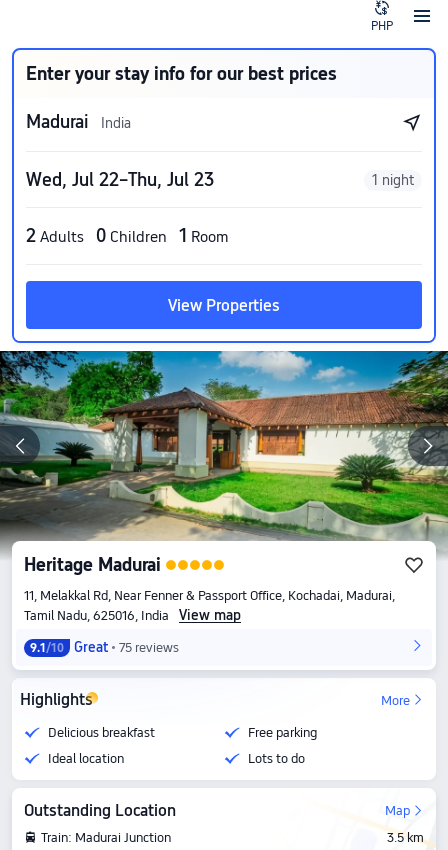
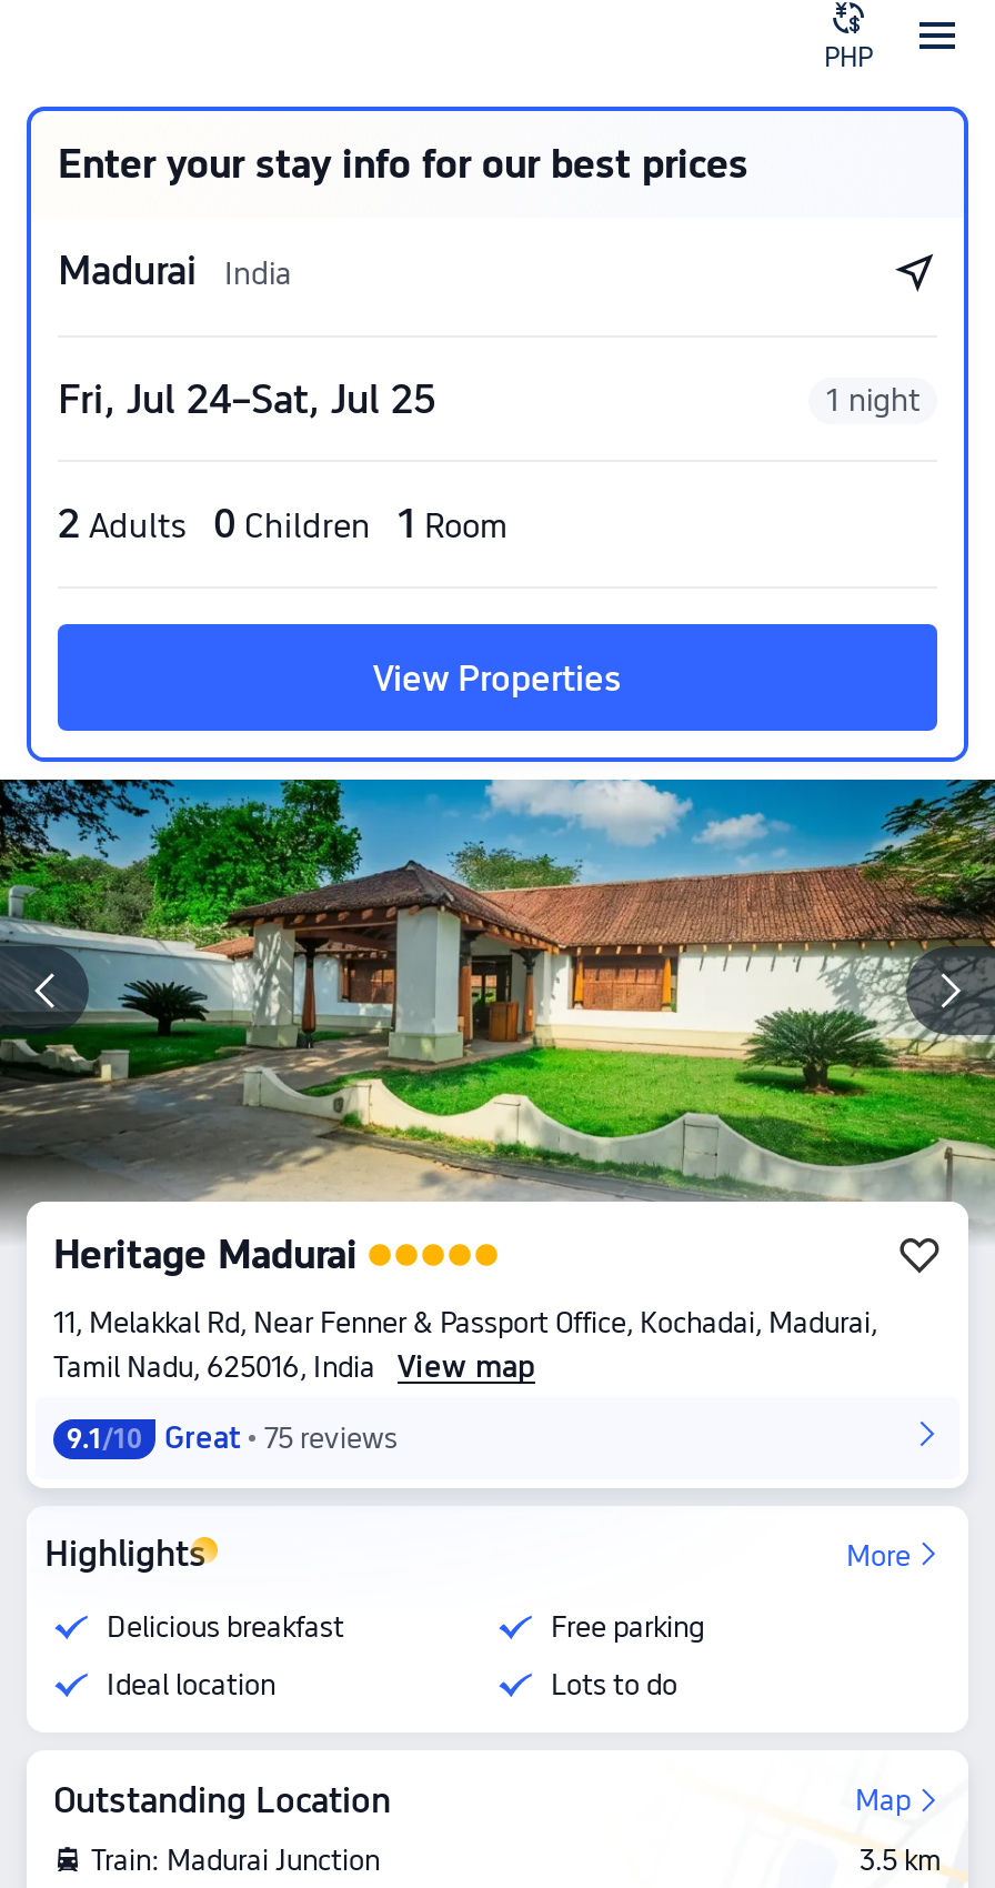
[26,169,214,190] Wed, Jul 22–Thu, Jul 23 -> [58,375,435,422] Fri, Jul 24–Sat, Jul 25

